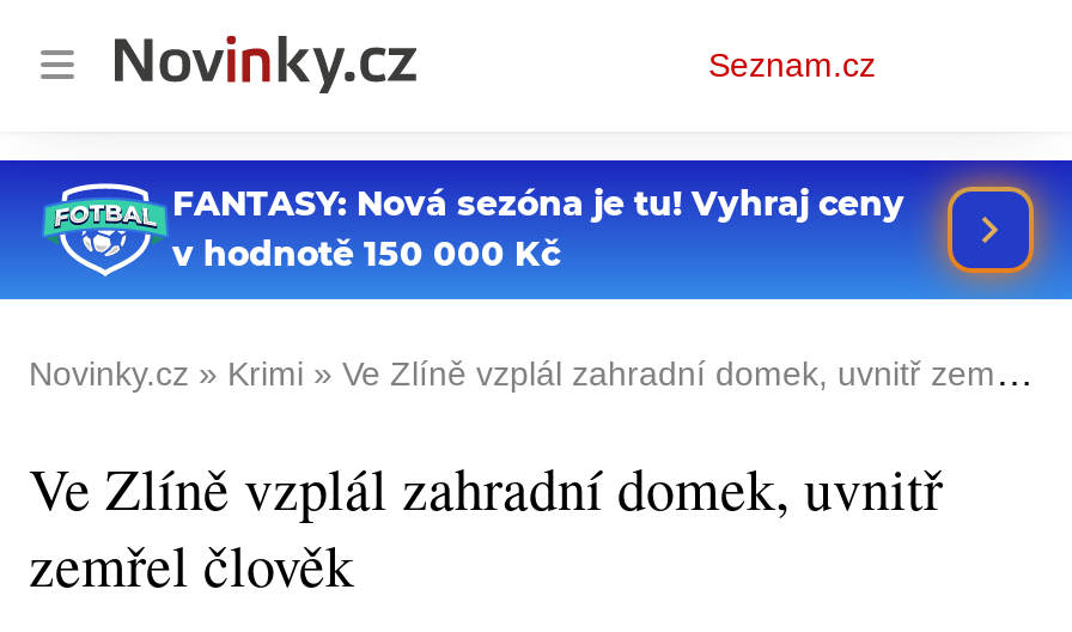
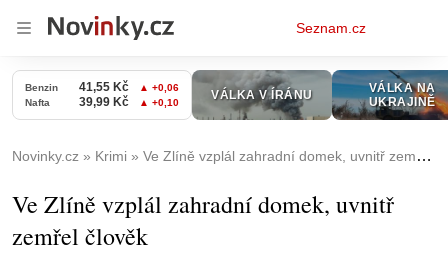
[7,158,1065,302] [image] -> [3,68,445,125] [image]

